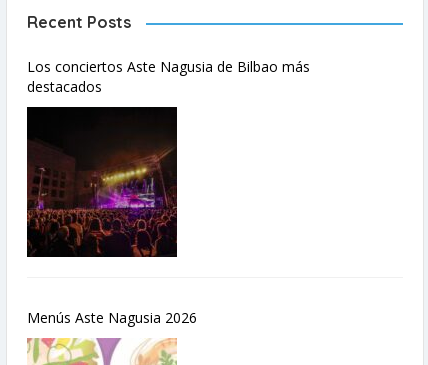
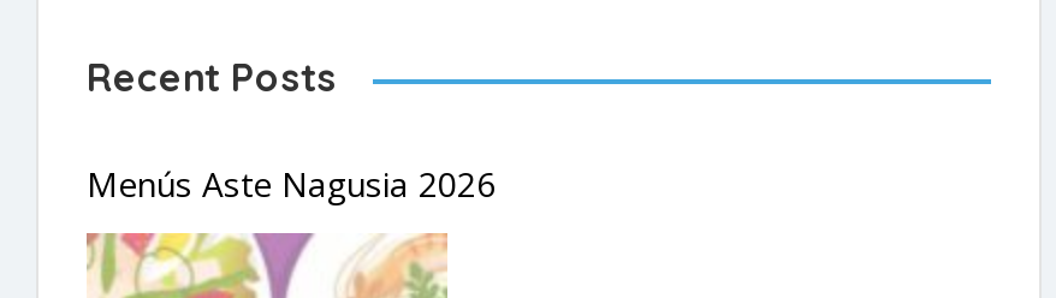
[27,57,310,96] Los conciertos Aste Nagusia de Bilbao más | destacados -> none
[26,106,178,258] [image] -> none

